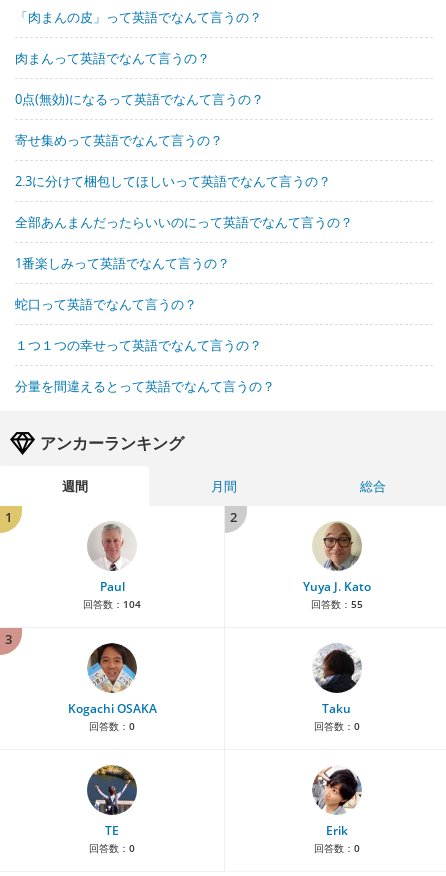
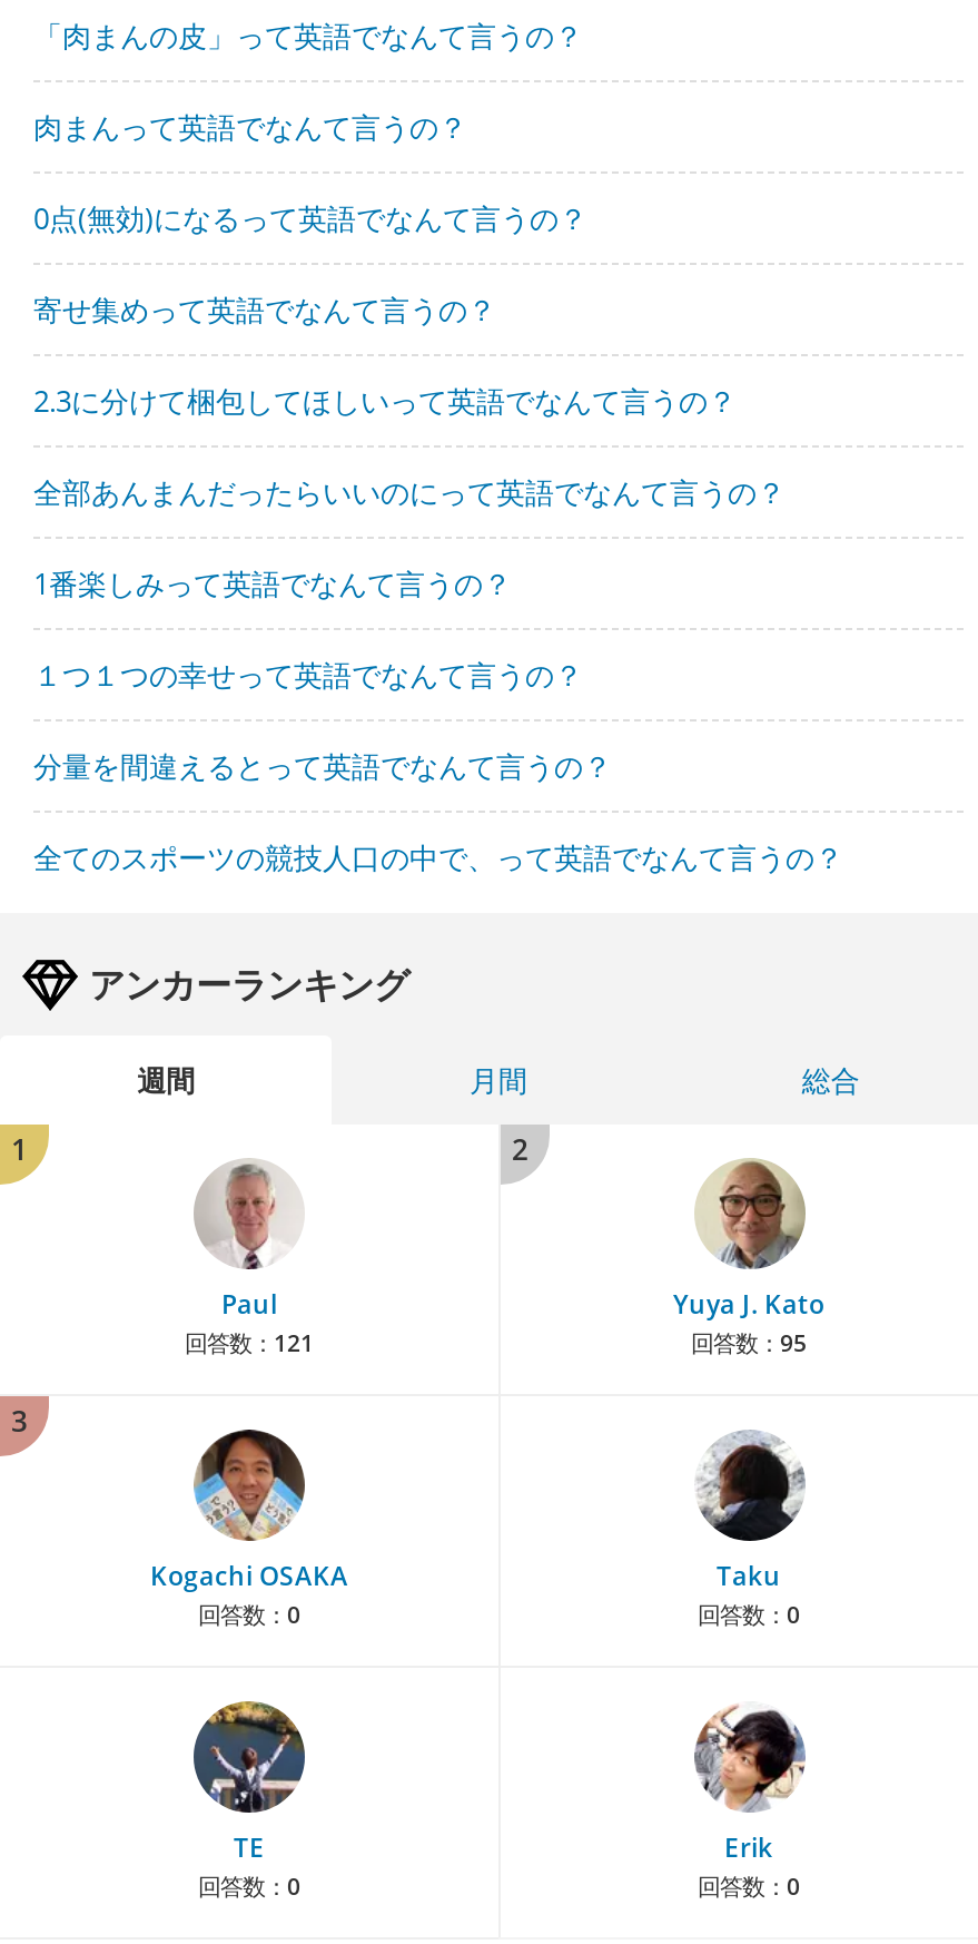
[15,295,197,313] 蛇口って英語でなんて言うの？ -> none
moved [15,336,275,395] -> [33,656,612,787]: １つ１つの幸せって英語でなんて言うの？ | 分量を間違えるとって英語でなんて言うの？
none -> [33,838,843,878] 全てのスポーツの競技人口の中で、って英語でなんて言うの？
[83,597,141,611] 回答数：104 -> [185,1328,314,1359] 回答数：121
[310,597,362,611] 回答数：55 -> [691,1328,807,1359] 回答数：95

